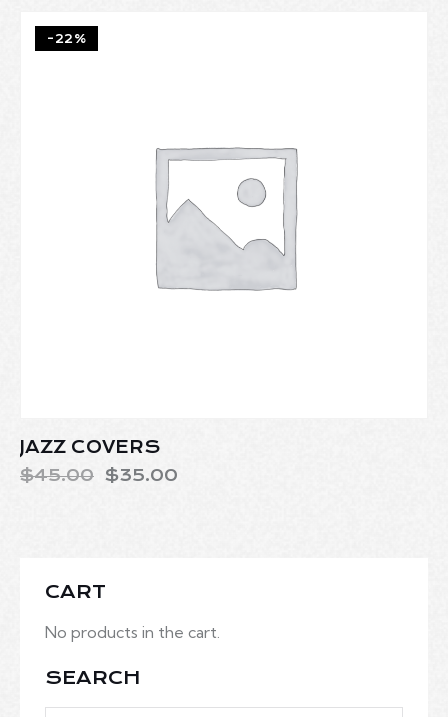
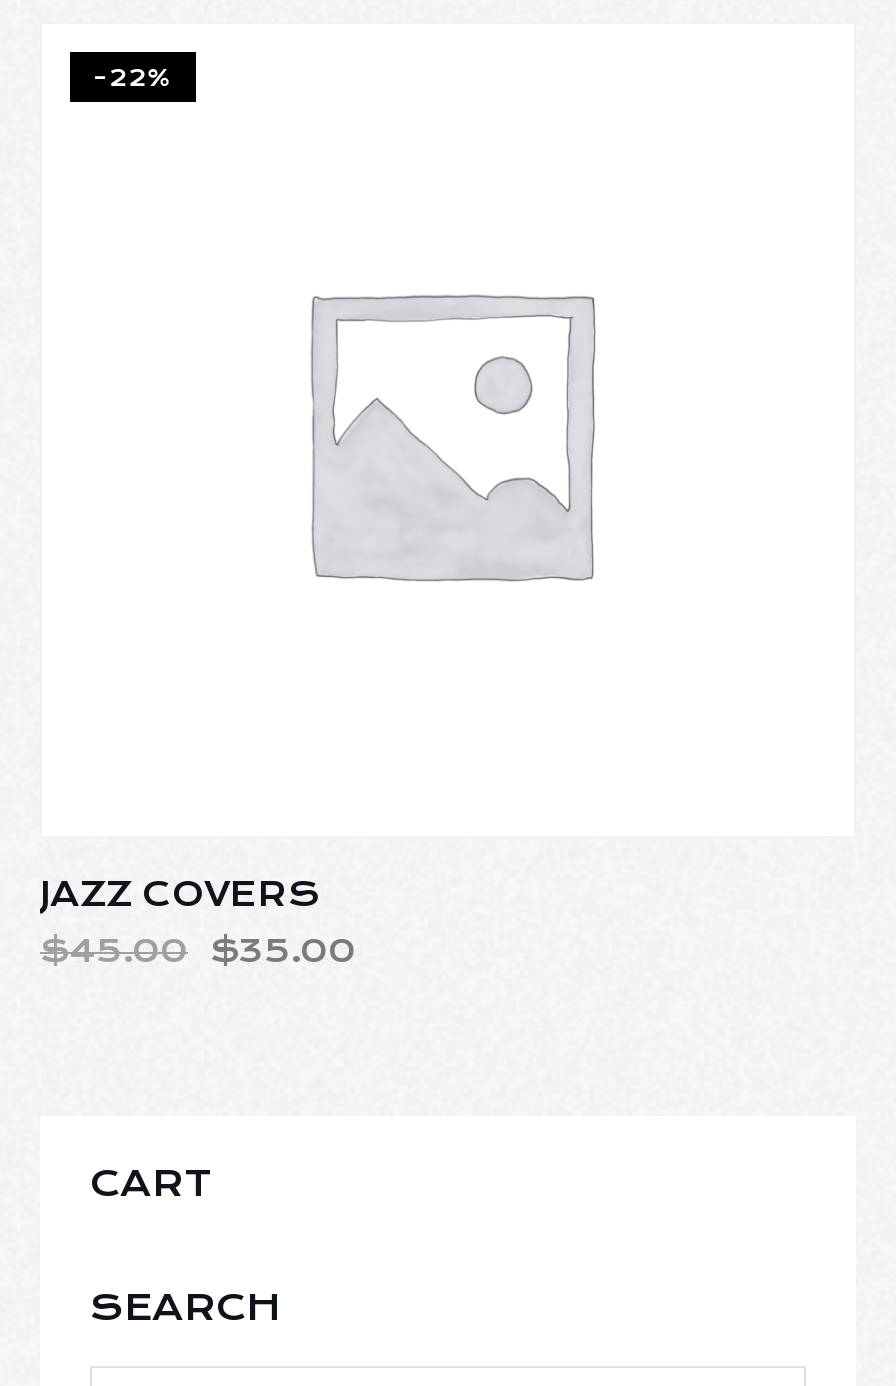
[45,622,220,642] No products in the cart. -> none

